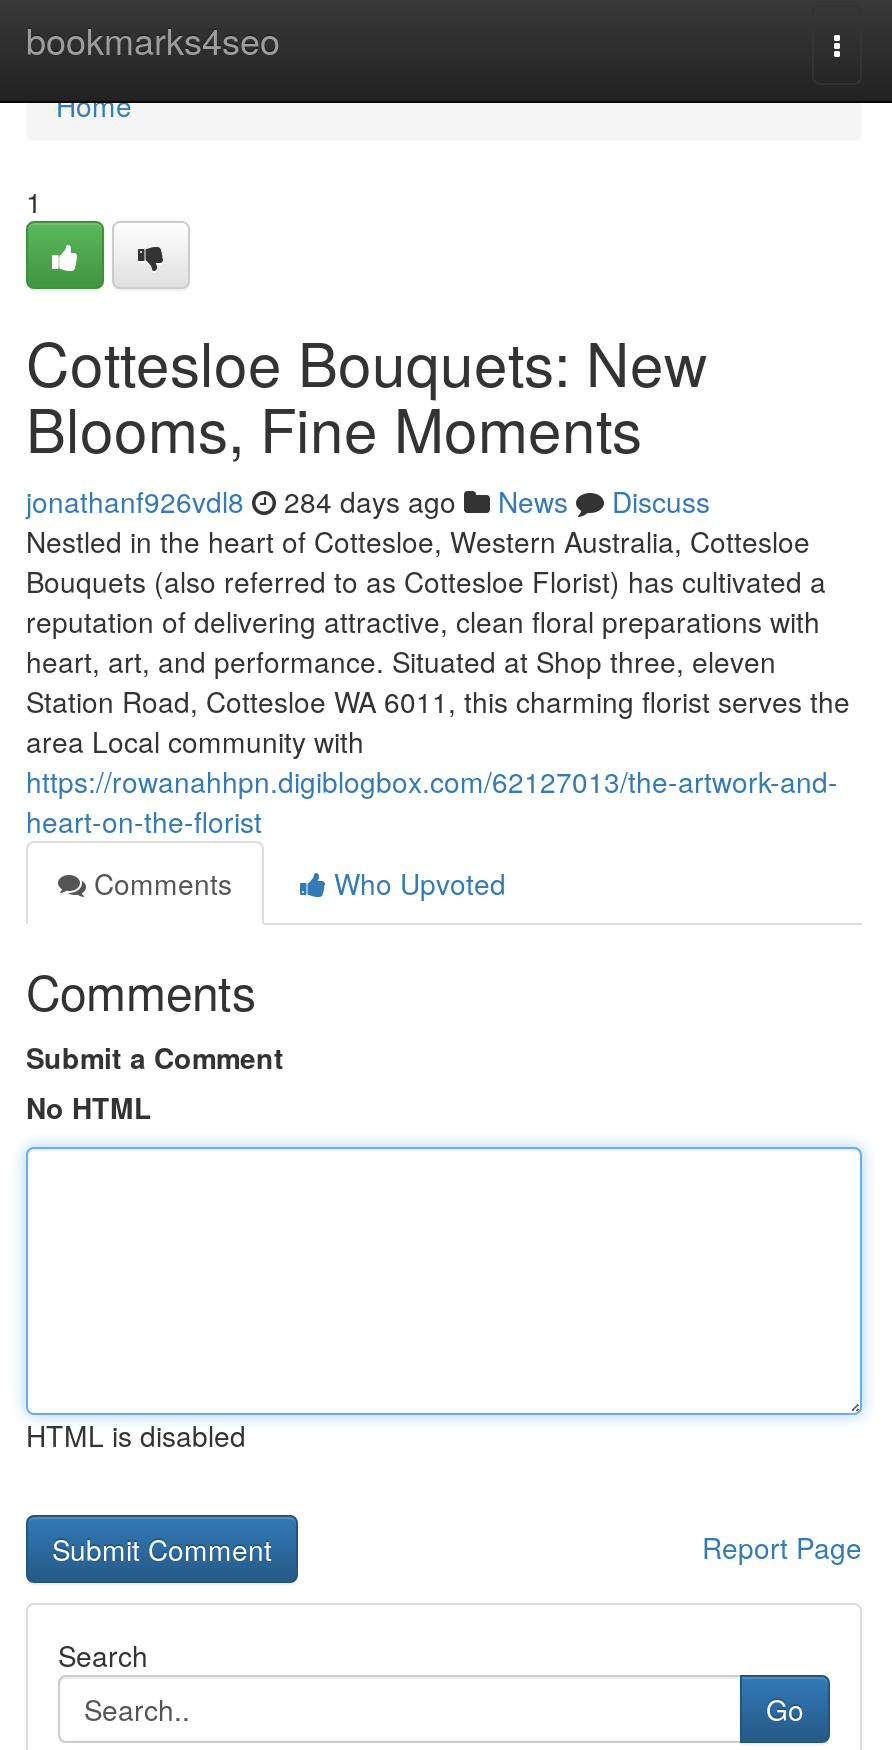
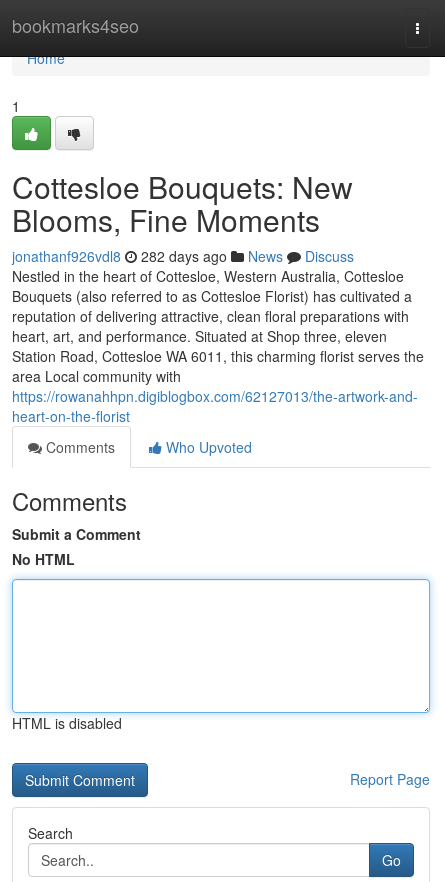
[26,481,710,521] jonathanf926vdl8 284 days ago News Discuss -> [12,246,354,266] jonathanf926vdl8 282 days ago News Discuss

